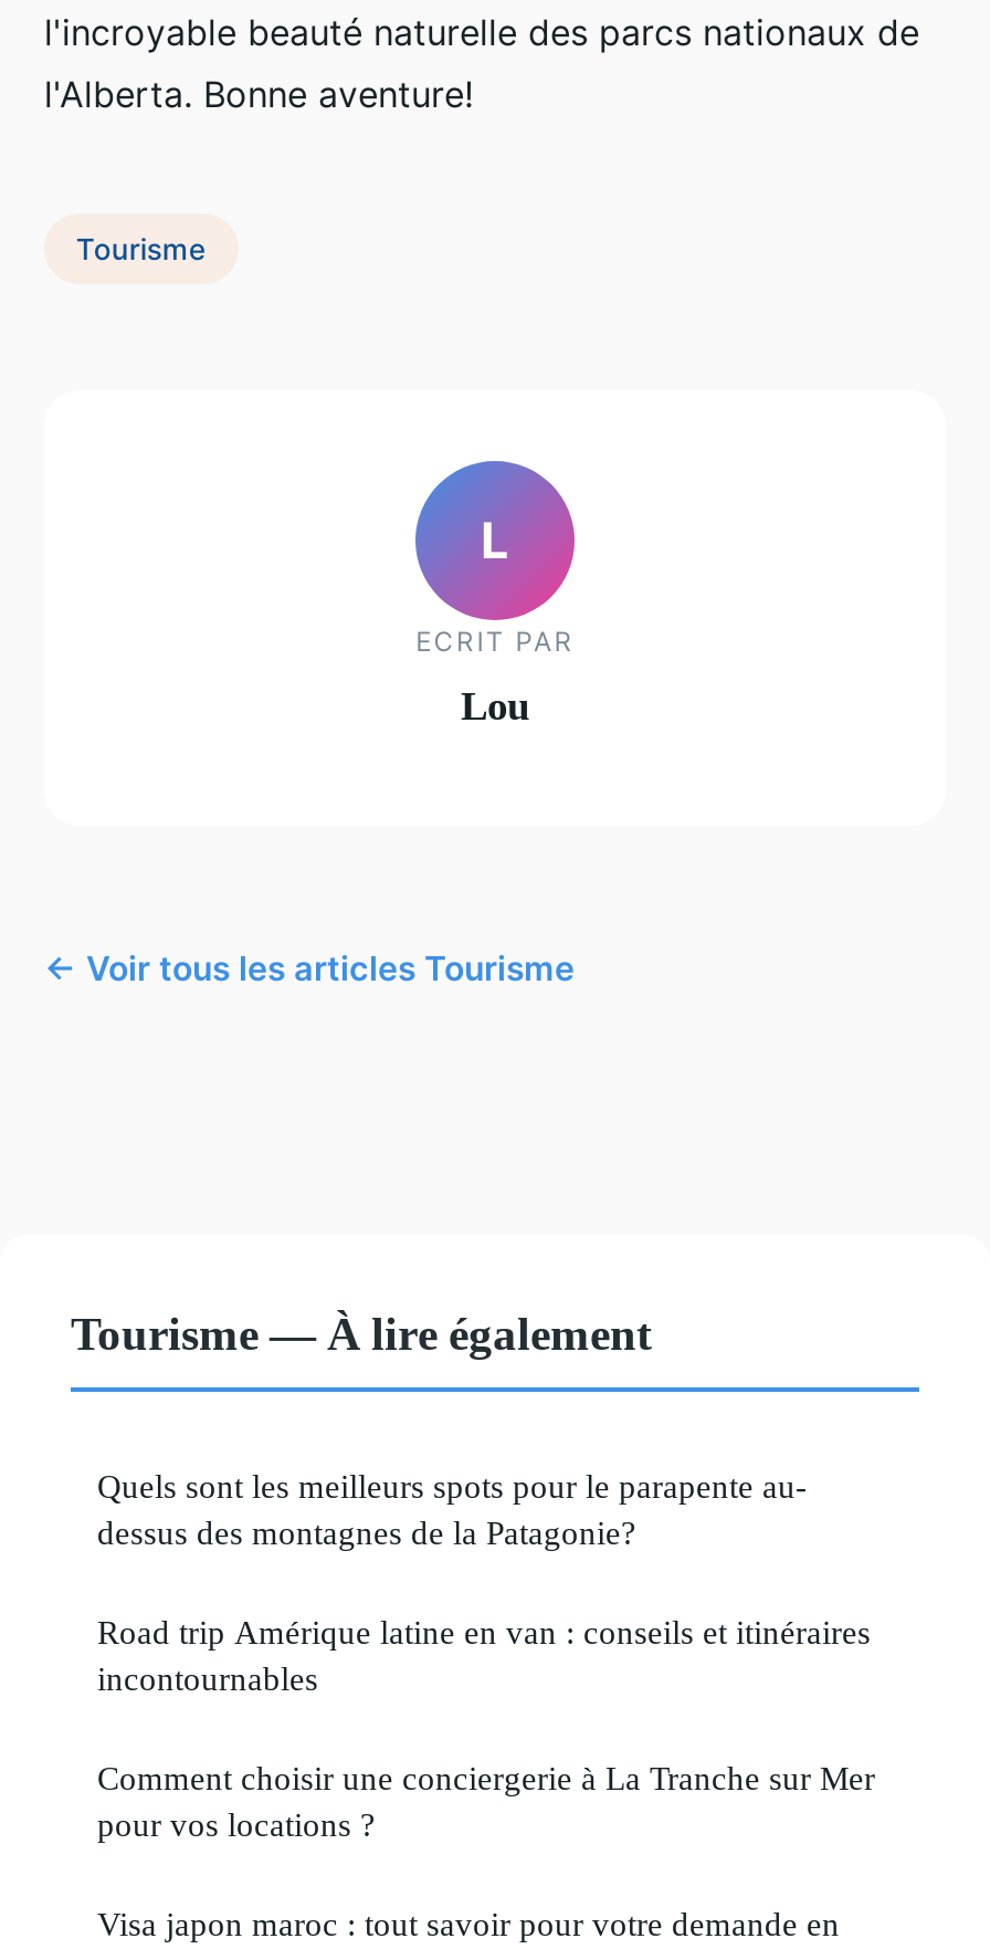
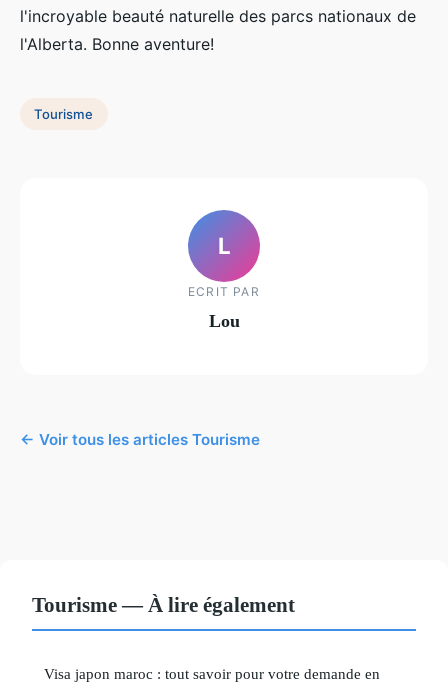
[97,1467,875,1843] Quels sont les meilleurs spots pour le parapente au- | dessus des montagnes de la Patagonie? | Road trip Amérique latine en van : conseils et itinéraires | incontournables | Comment choisir une conciergerie à La Tranche sur Mer | pour vos locations ? -> none

